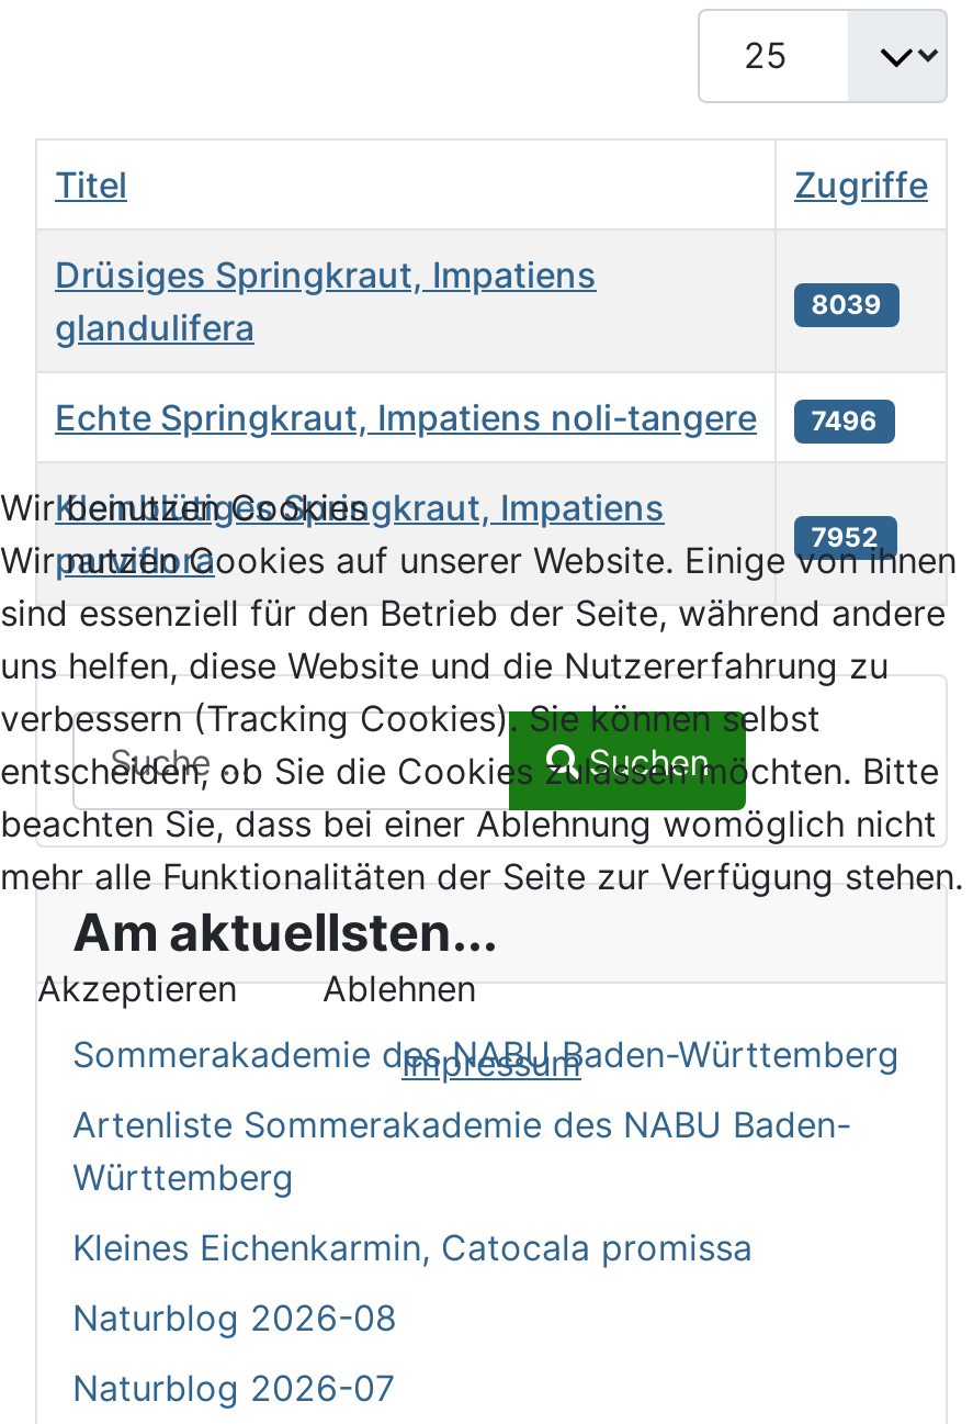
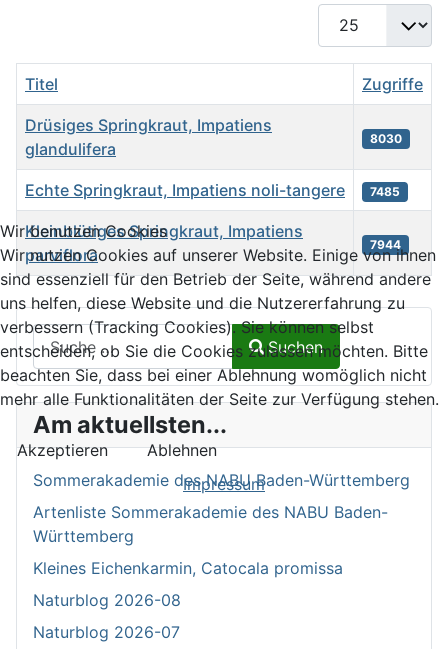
[811,287,882,320] 8039 -> [370,131,402,146] 8030
[55,395,877,439] Echte Springkraut, Impatiens noli-tangere 7496 -> [25,180,400,200] Echte Springkraut, Impatiens noli-tangere 7485
[811,520,879,553] 7952 -> [370,237,401,252] 7944

